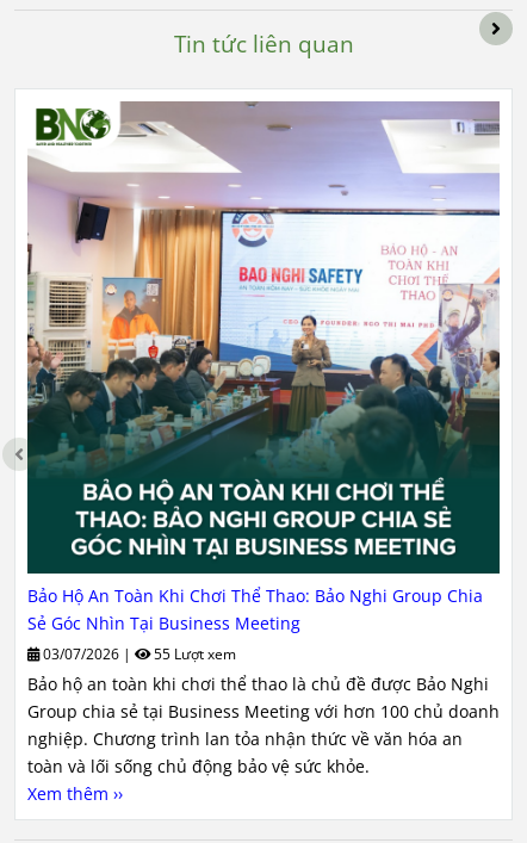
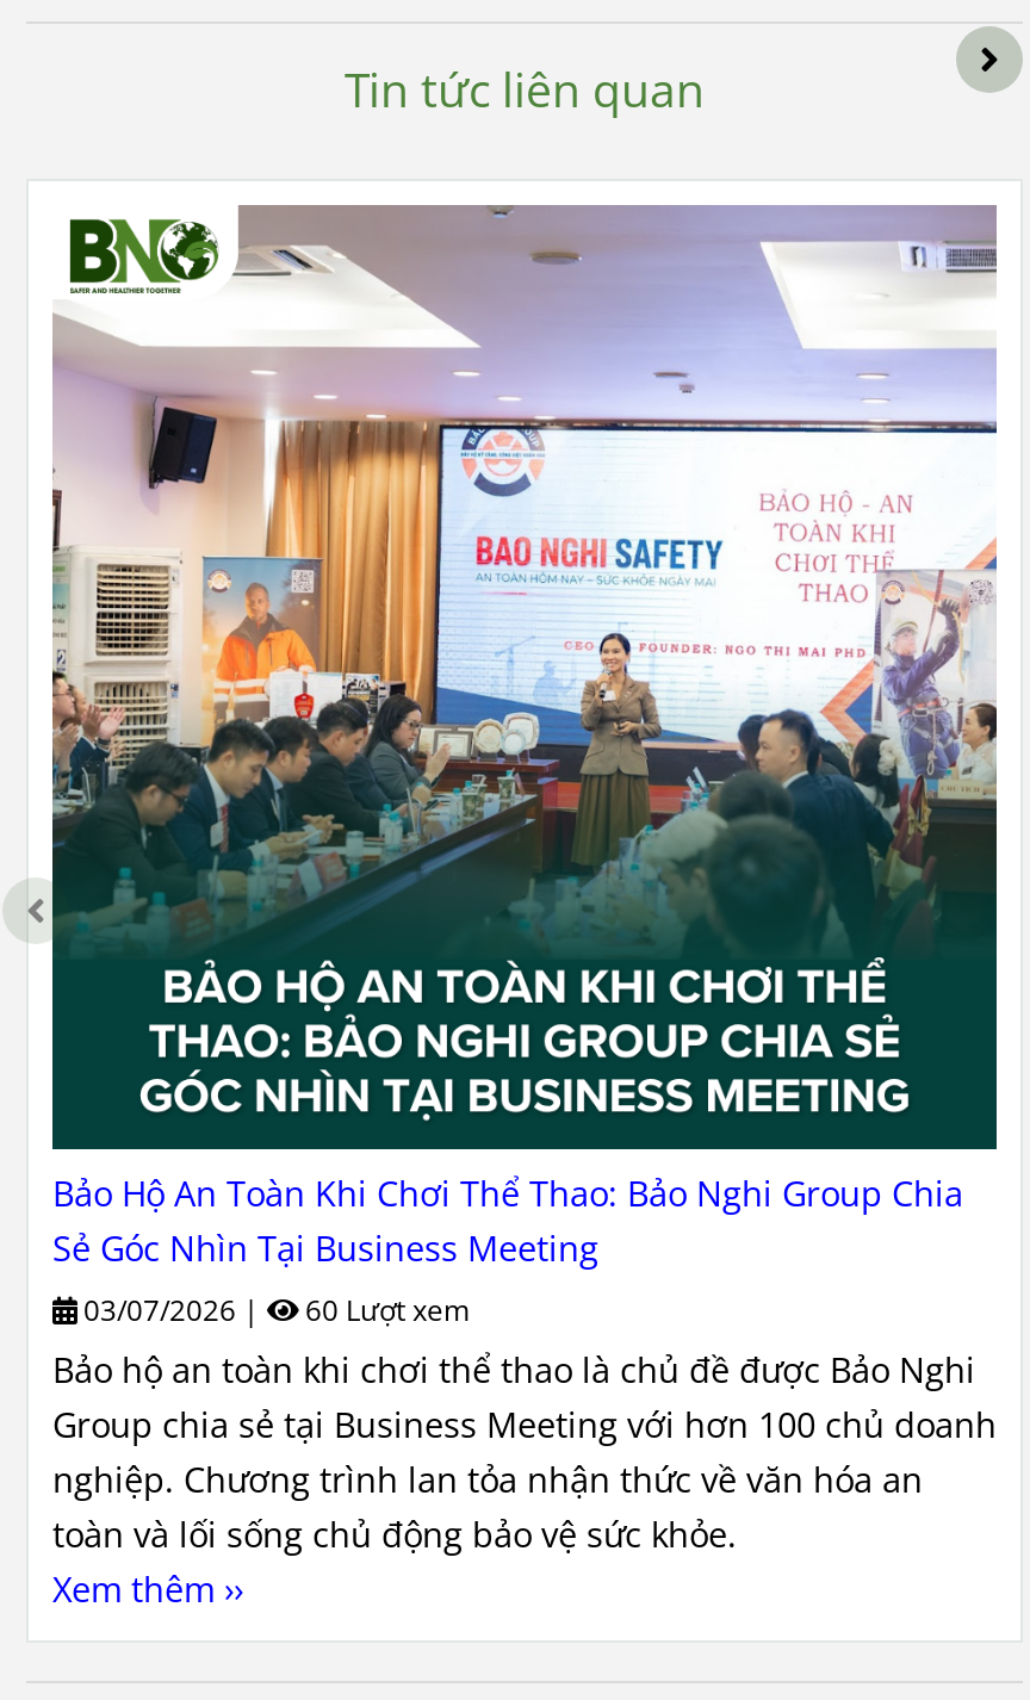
[150,644,236,663] 55 Lượt xem -> [298,1290,470,1329] 60 Lượt xem

